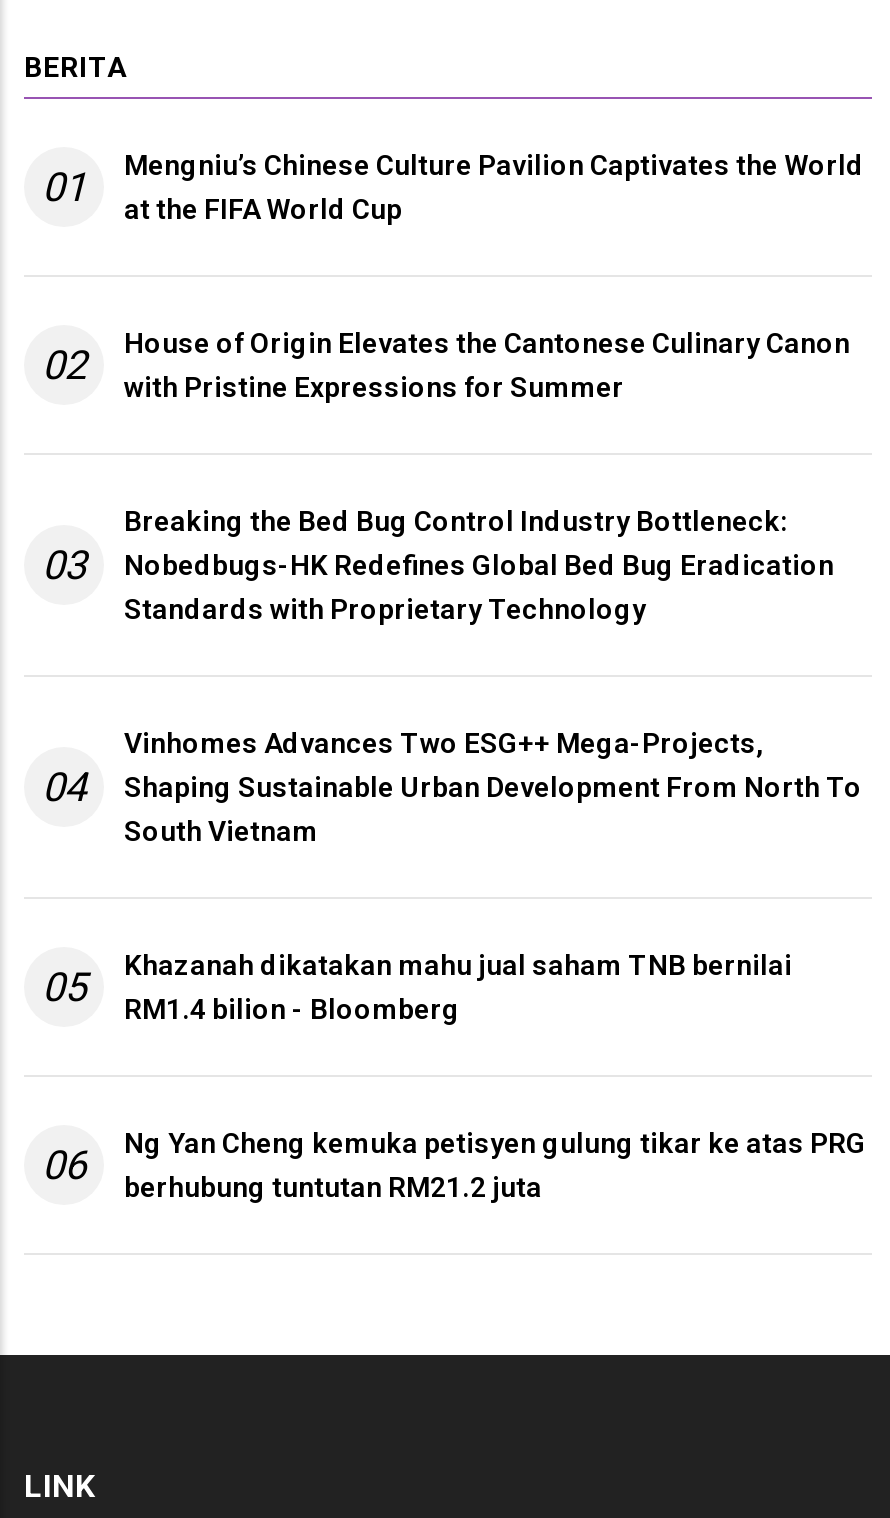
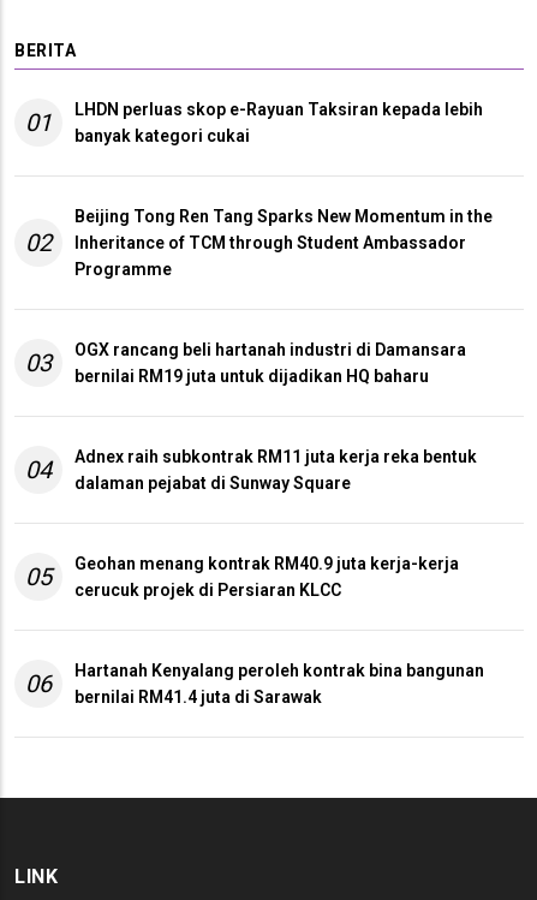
[124,150,864,226] Mengniu’s Chinese Culture Pavilion Captivates the World | at the FIFA World Cup -> [74,100,483,146] LHDN perluas skop e-Rayuan Taksiran kepada lebih | banyak kategori cukai
[124,328,850,404] House of Origin Elevates the Cantonese Culinary Canon | with Pristine Expressions for Summer -> [74,207,493,279] Beijing Tong Ren Tang Sparks New Momentum in the | Inheritance of TCM through Student Ambassador | Programme
[124,506,834,626] Breaking the Bed Bug Control Industry Bottleneck: | Nobedbugs-HK Redefines Global Bed Bug Eradication | Standards with Proprietary Technology -> [74,341,466,386] OGX rancang beli hartanah industri di Damansara | bernilai RM19 juta untuk dijadikan HQ baharu
[124,728,862,848] Vinhomes Advances Two ESG++ Mega-Projects, | Shaping Sustainable Urban Development From North To | South Vietnam -> [74,447,477,493] Adnex raih subkontrak RM11 juta kerja reka bentuk | dalaman pejabat di Sunway Square
[124,950,792,1026] Khazanah dikatakan mahu jual saham TNB bernilai | RM1.4 bilion - Bloomberg -> [74,554,459,600] Geohan menang kontrak RM40.9 juta kerja-kerja | cerucuk projek di Persiaran KLCC
[124,1128,866,1204] Ng Yan Cheng kemuka petisyen gulung tikar ke atas PRG | berhubung tuntutan RM21.2 juta -> [74,661,484,707] Hartanah Kenyalang peroleh kontrak bina bangunan | bernilai RM41.4 juta di Sarawak

